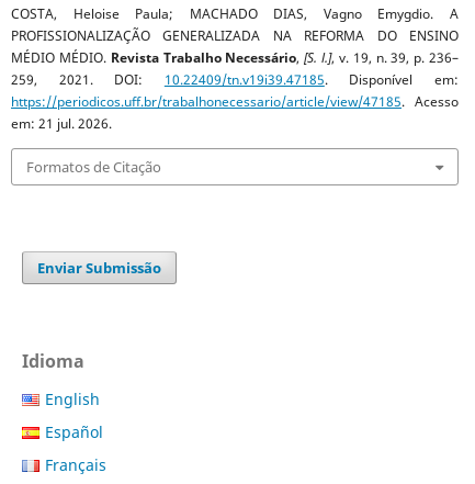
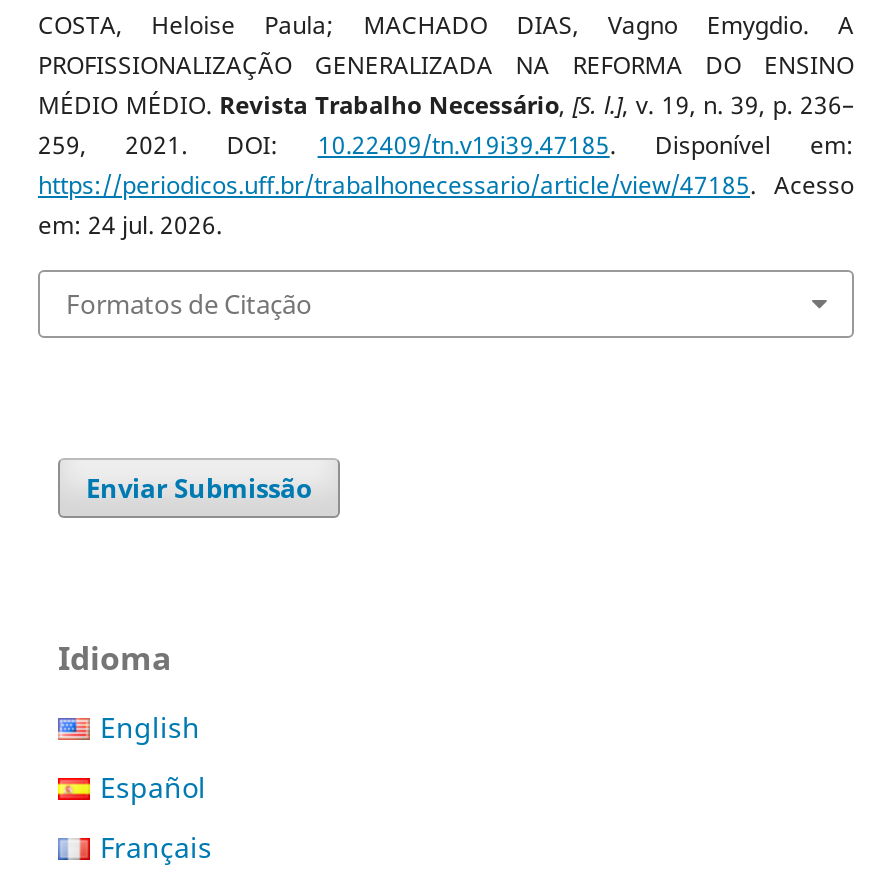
[11,114,112,133] em: 21 jul. 2026. -> [38,208,222,242] em: 24 jul. 2026.

